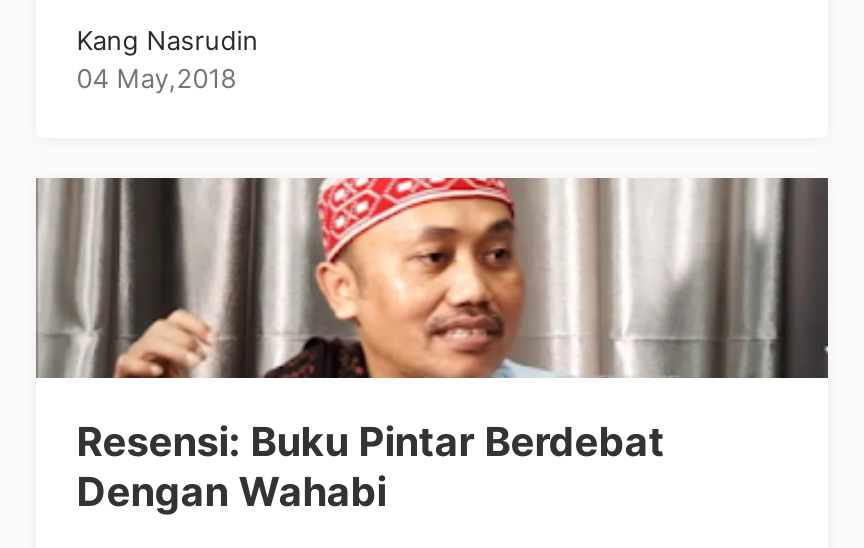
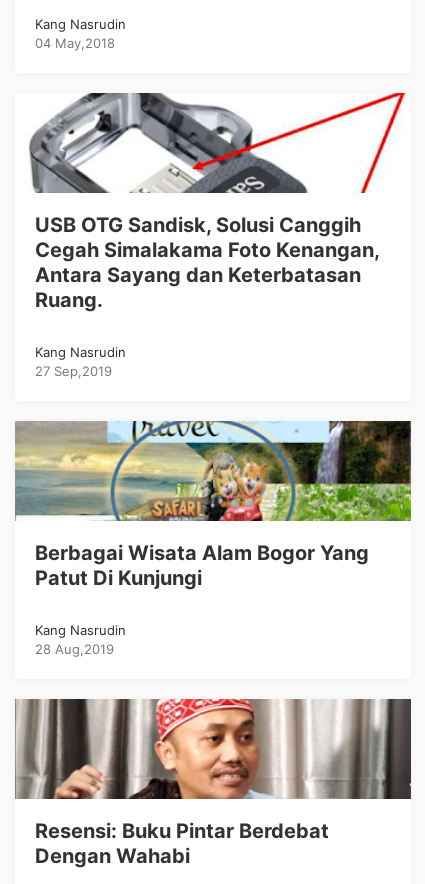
none -> [14,420,412,656] [image] | Berbagai Wisata Alam Bogor Yang | Patut Di Kunjungi | Kang Nasrudin | 28 Aug,2019
none -> [28,92,406,378] [image] | USB OTG Sandisk, Solusi Canggih | Cegah Simalakama Foto Kenangan, | Antara Sayang dan Keterbatasan | Ruang. | Kang Nasrudin | 27 Sep,2019

